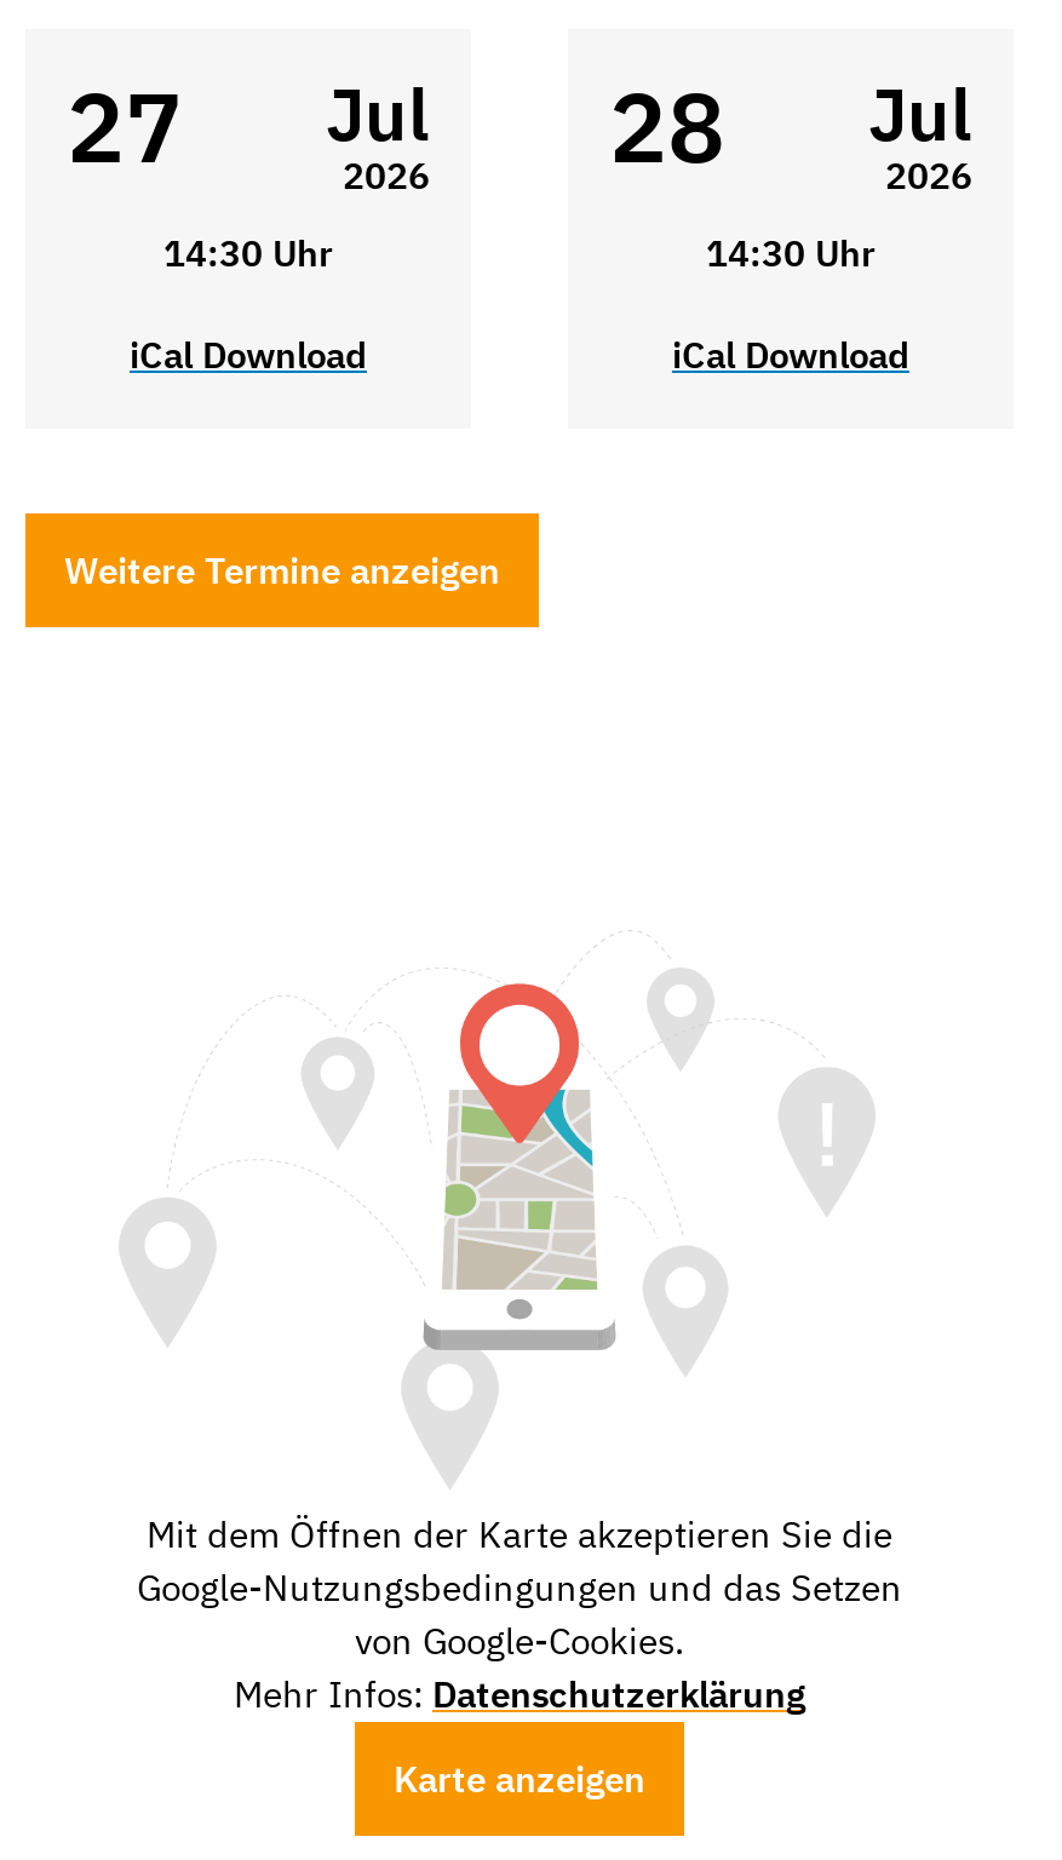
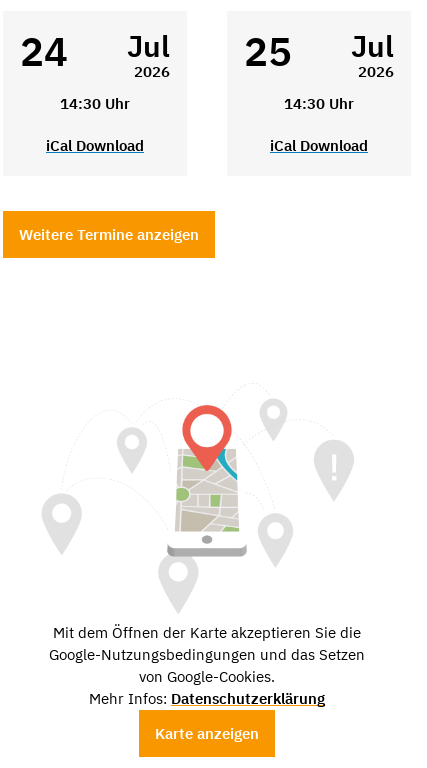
[67,64,183,190] 27 -> [20,25,68,77] 24
[609,64,725,190] 28 -> [244,25,292,77] 25

